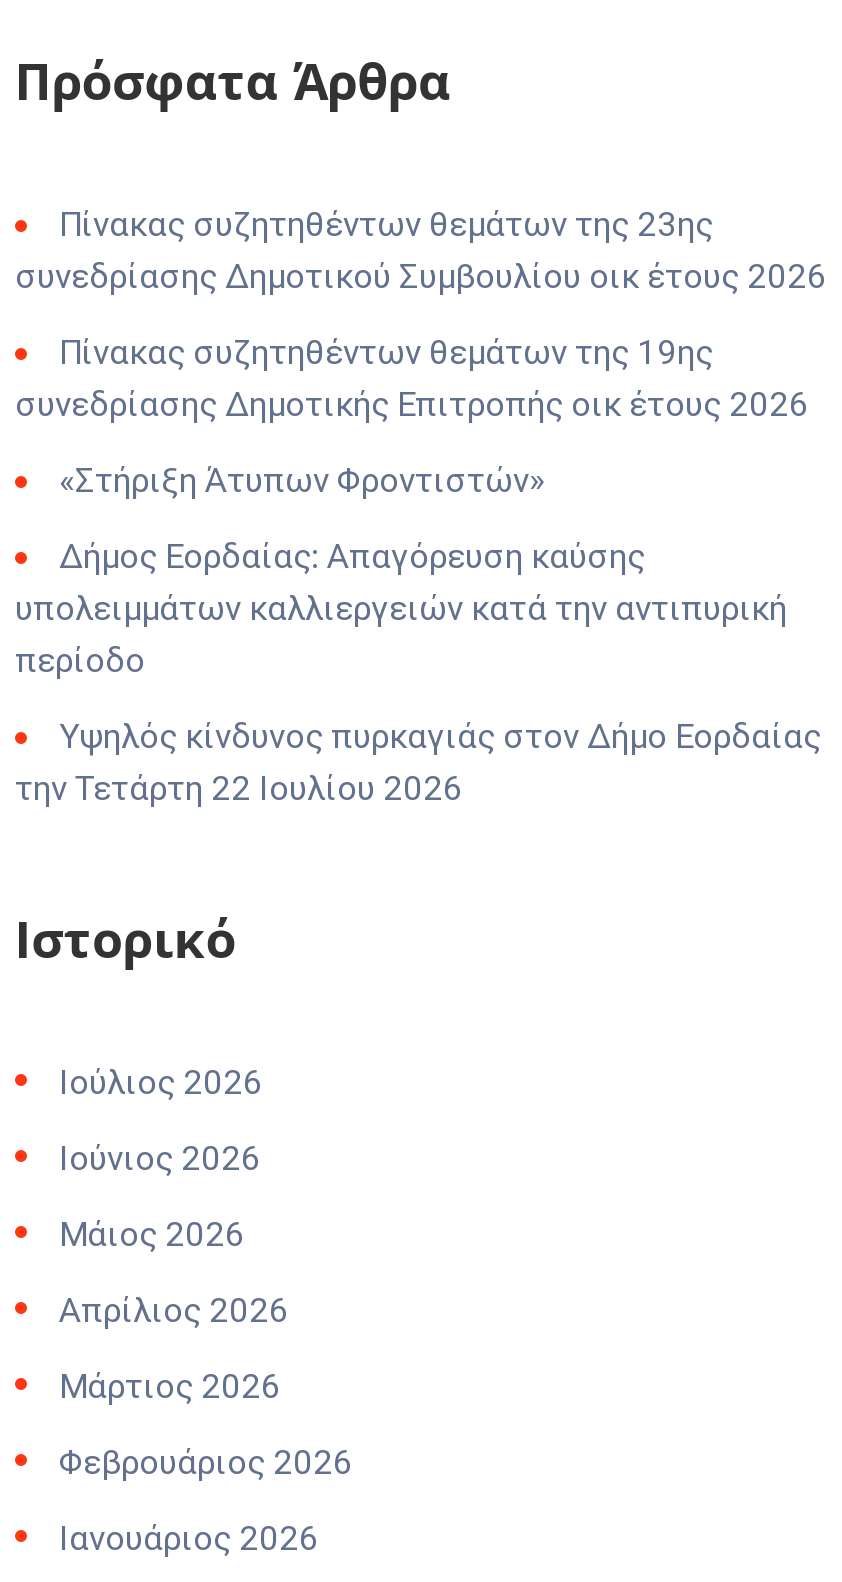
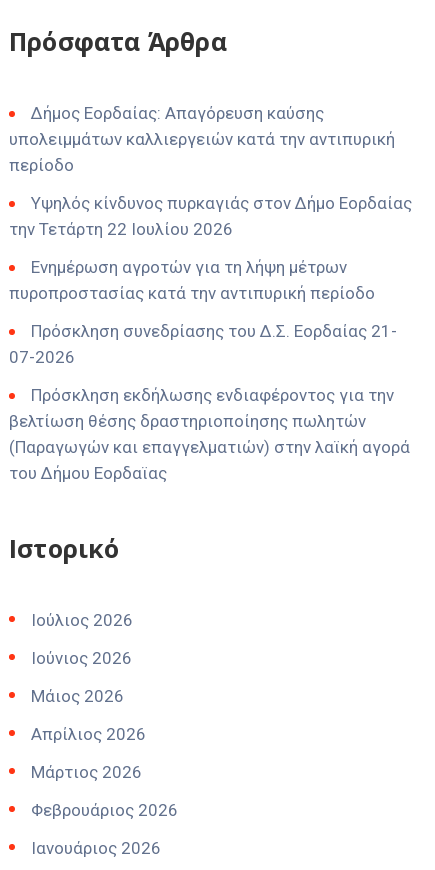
[15,204,827,500] Πίνακας συζητηθέντων θεμάτων της 23ης | συνεδρίασης Δημοτικού Συμβουλίου οικ έτους 2026 | Πίνακας συζητηθέντων θεμάτων της 19ης | συνεδρίασης Δημοτικής Επιτροπής οικ έτους 2026 | «Στήριξη Άτυπων Φροντιστών» -> none
moved [15,536,821,808] -> [9,103,412,239]: Δήμος Εορδαίας: Απαγόρευση καύσης | υπολειμμάτων καλλιεργειών κατά την αντιπυρική | περίοδο | Υψηλός κίνδυνος πυρκαγιάς στον Δήμο Εορδαίας | την Τετάρτη 22 Ιουλίου 2026
none -> [9,257,410,483] Ενημέρωση αγροτών για τη λήψη μέτρων | πυροπροστασίας κατά την αντιπυρική περίοδο | Πρόσκληση συνεδρίασης του Δ.Σ. Εορδαίας 21- | 07-2026 | Πρόσκληση εκδήλωσης ενδιαφέροντος για την | βελτίωση θέσης δραστηριοποίησης πωλητών | (Παραγωγών και επαγγελματιών) στην λαϊκή αγορά | του Δήμου Εορδαϊας

